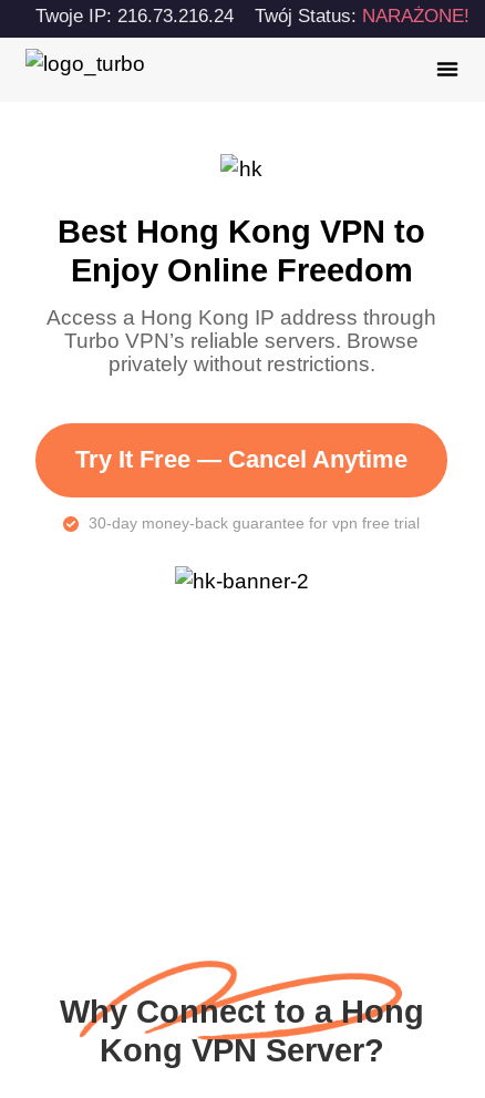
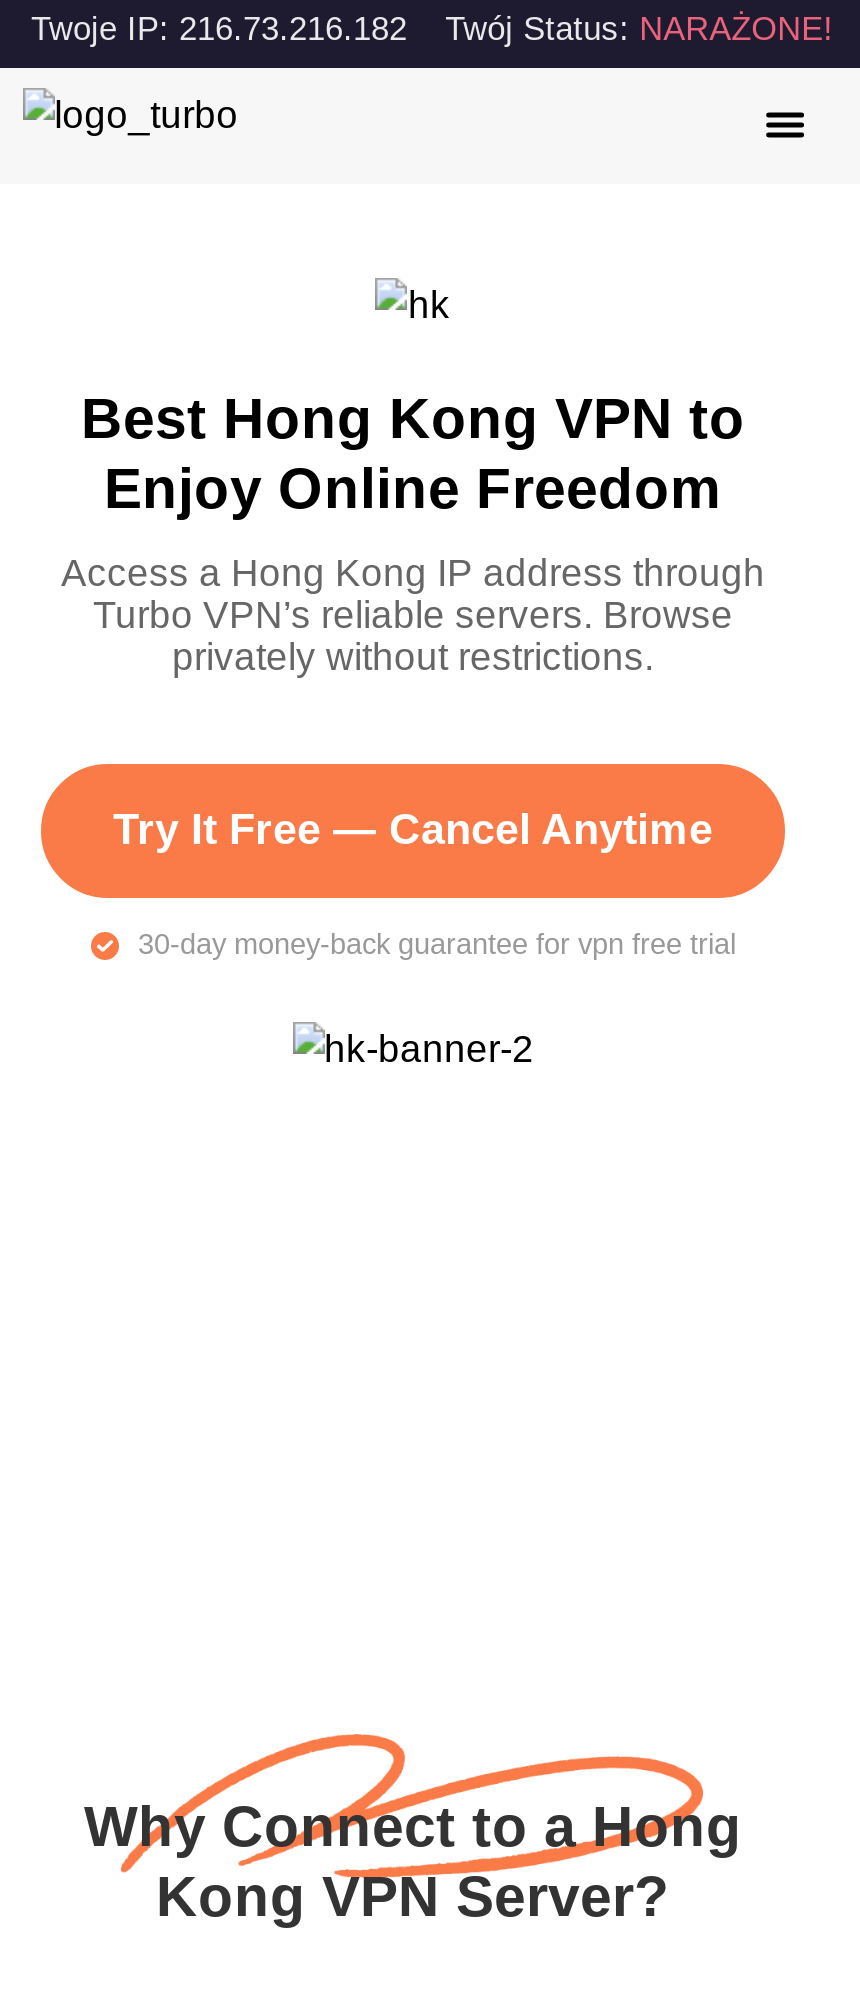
[35,6,469,27] Twoje IP: 216.73.216.24 Twój Status: NARAŻONE! -> [31,10,833,48] Twoje IP: 216.73.216.182 Twój Status: NARAŻONE!

